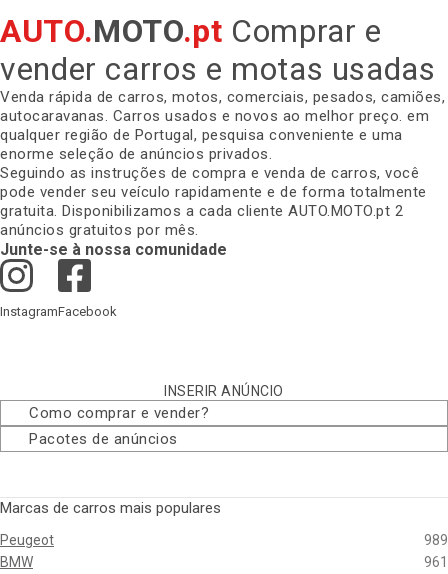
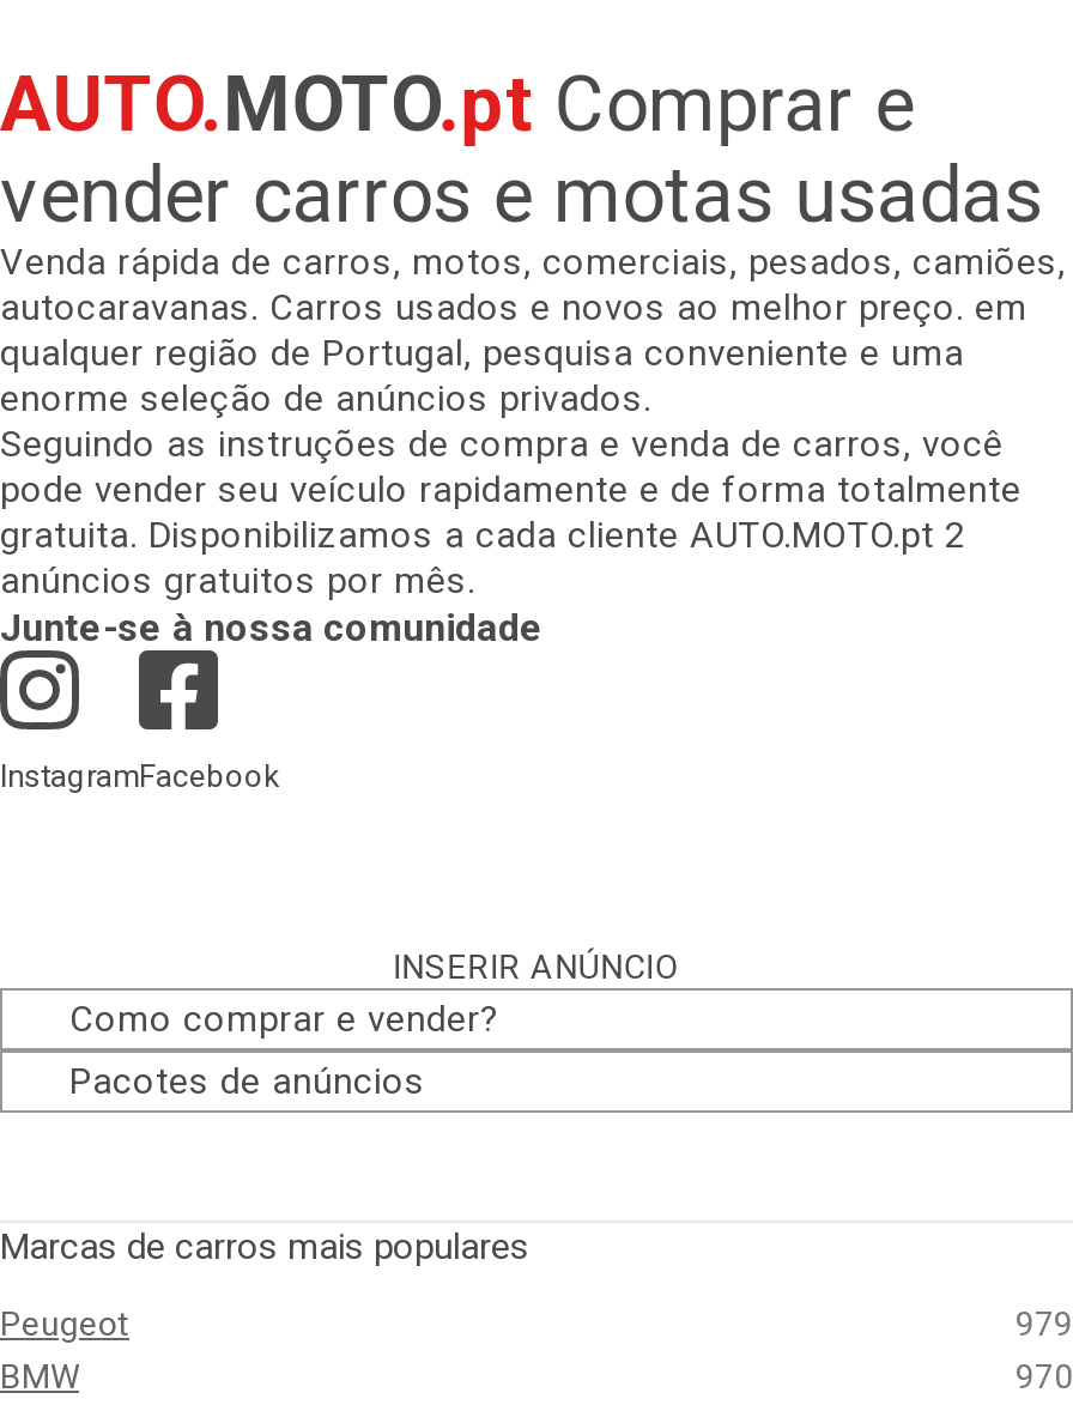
[424,532,448,548] 989 -> [1016,1304,1073,1343] 979
[424,554,448,570] 961 -> [1016,1357,1073,1395] 970

